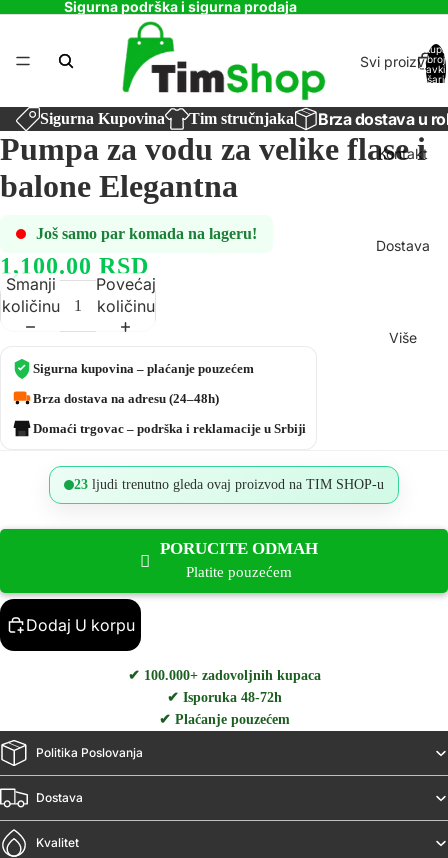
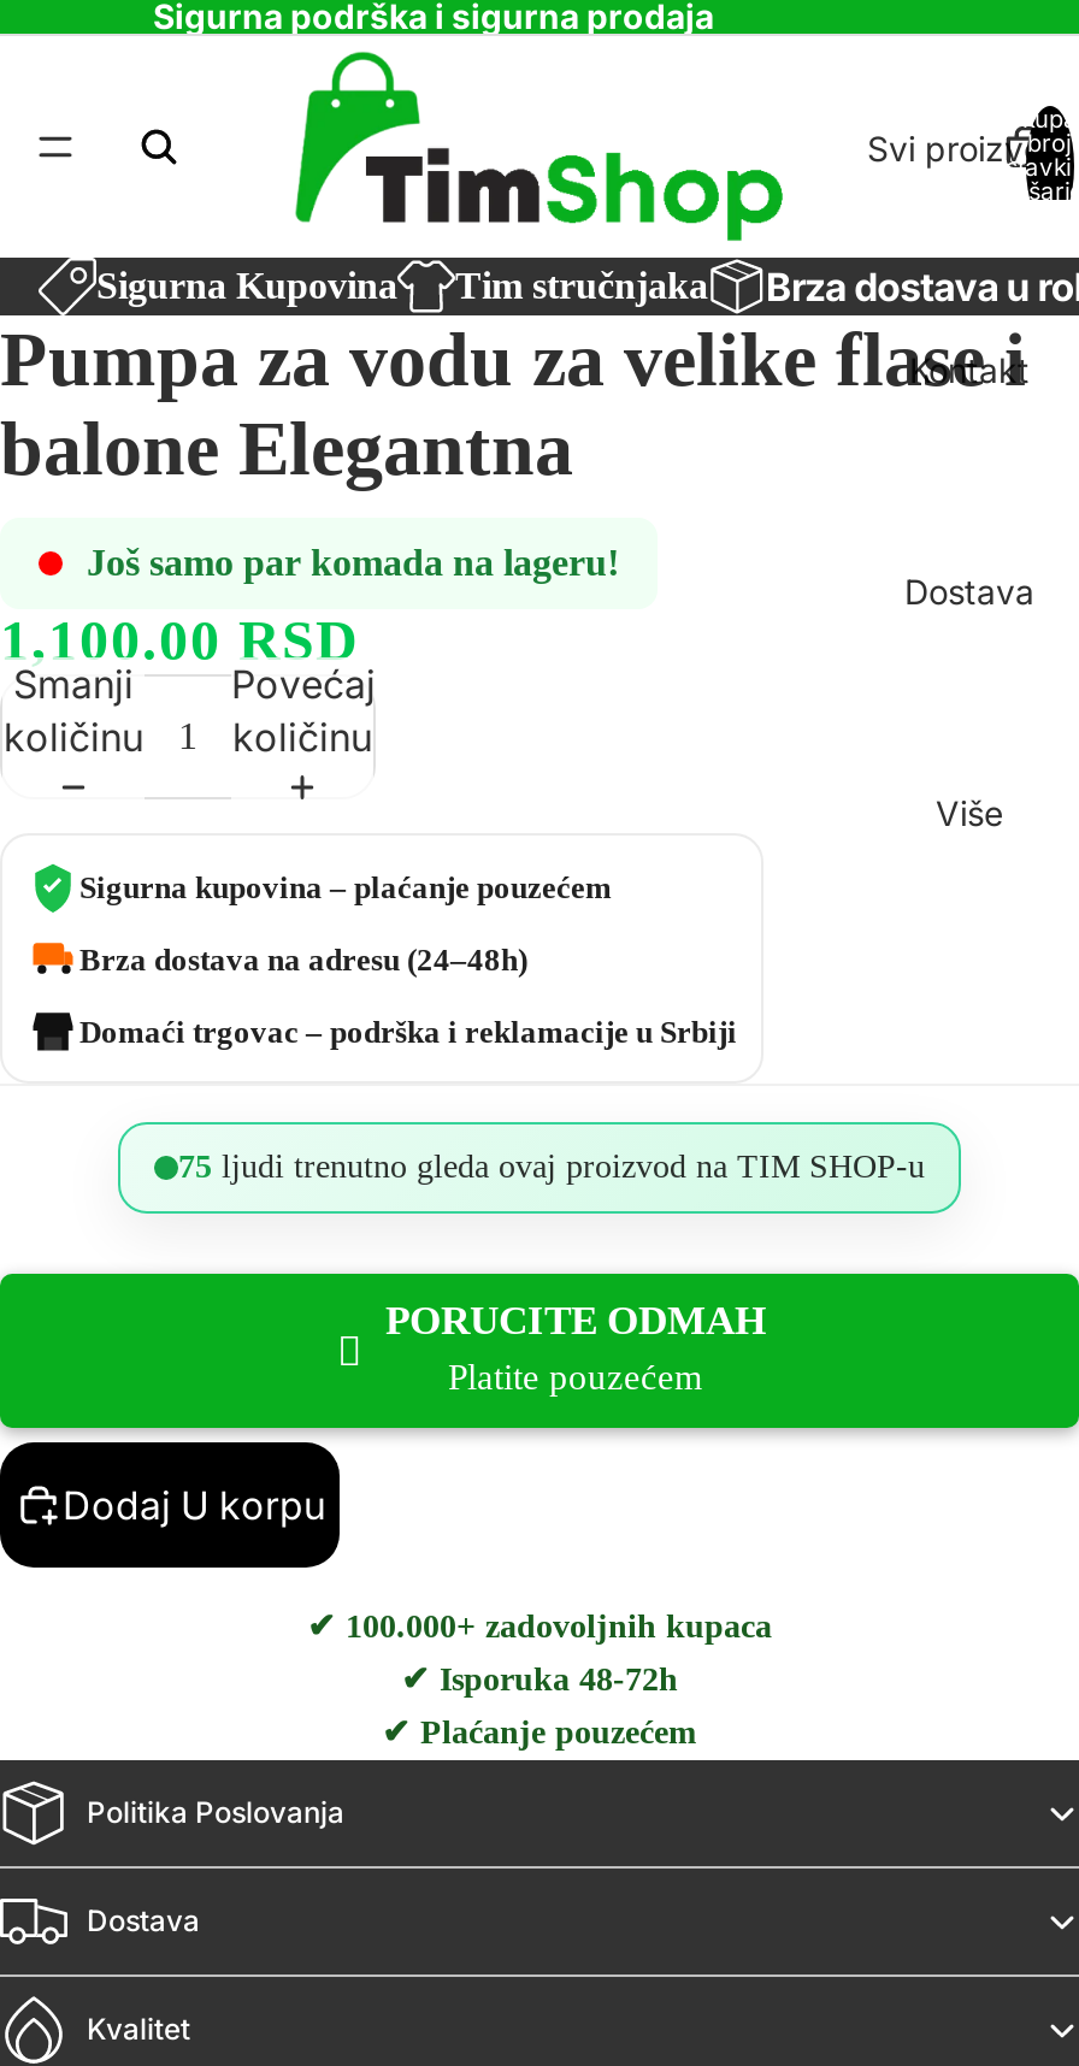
[74,477,384,492] 23 ljudi trenutno gleda ovaj proizvod na TIM SHOP-u -> [178,1149,925,1185] 75 ljudi trenutno gleda ovaj proizvod na TIM SHOP-u

